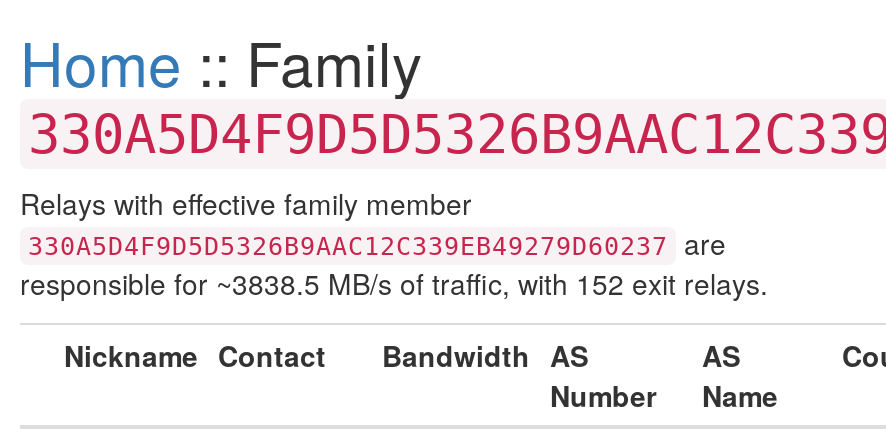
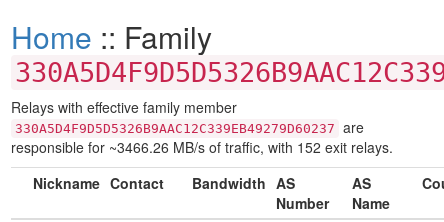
[20,263,768,303] responsible for ~3838.5 MB/s of traffic, with 152 exit relays. -> [11,137,393,157] responsible for ~3466.26 MB/s of traffic, with 152 exit relays.

